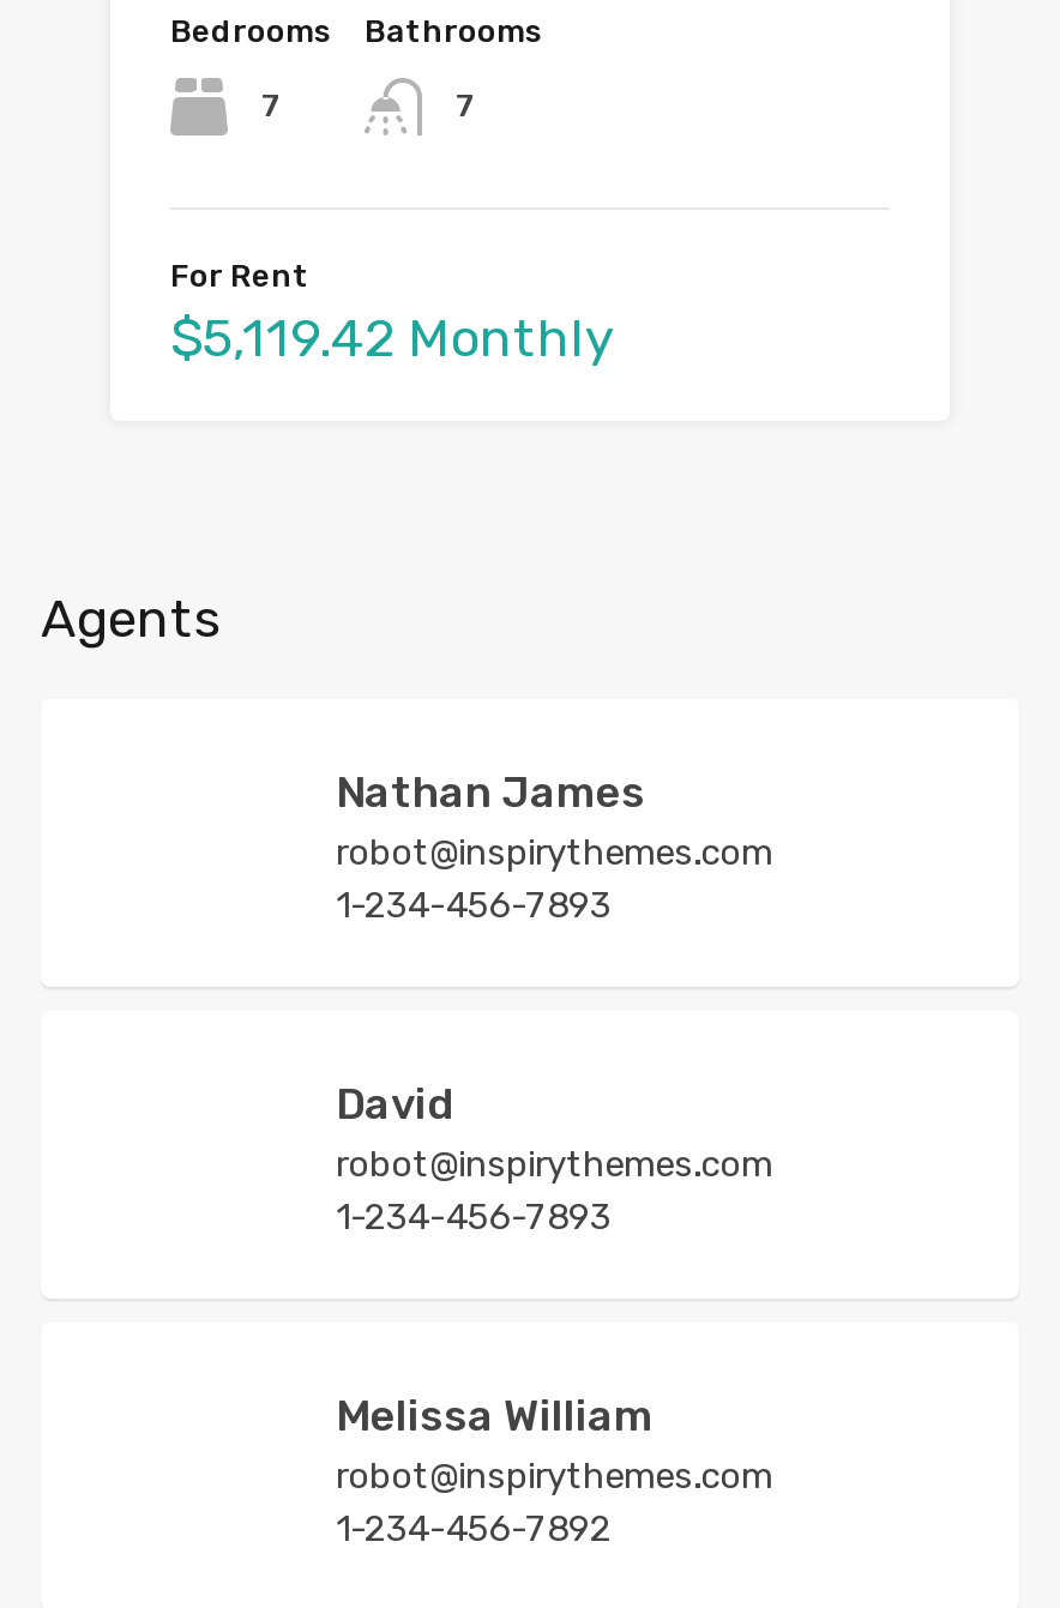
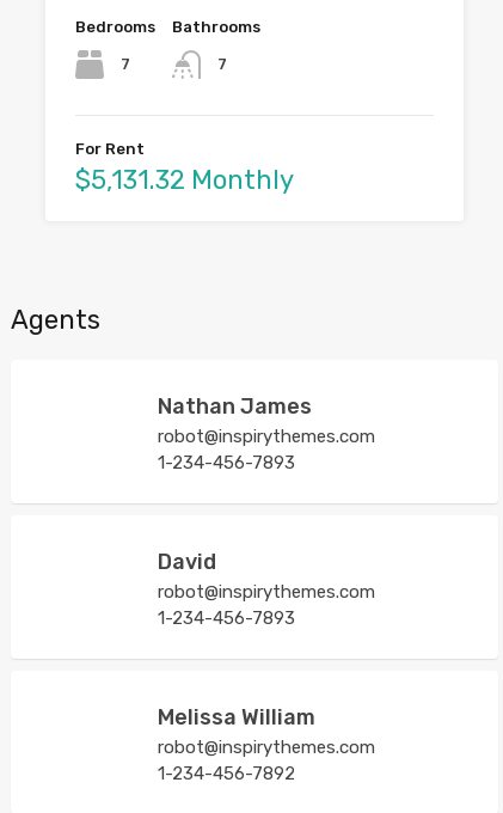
[170,306,614,371] $5,119.42 Monthly -> [75,164,294,196] $5,131.32 Monthly

